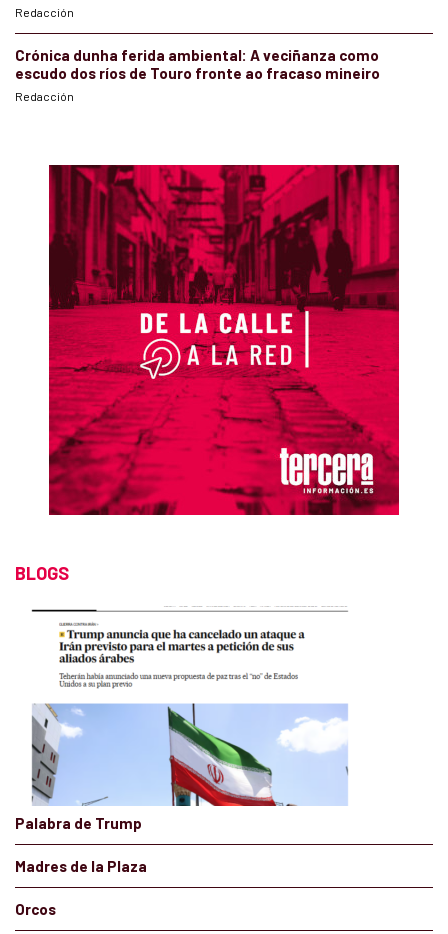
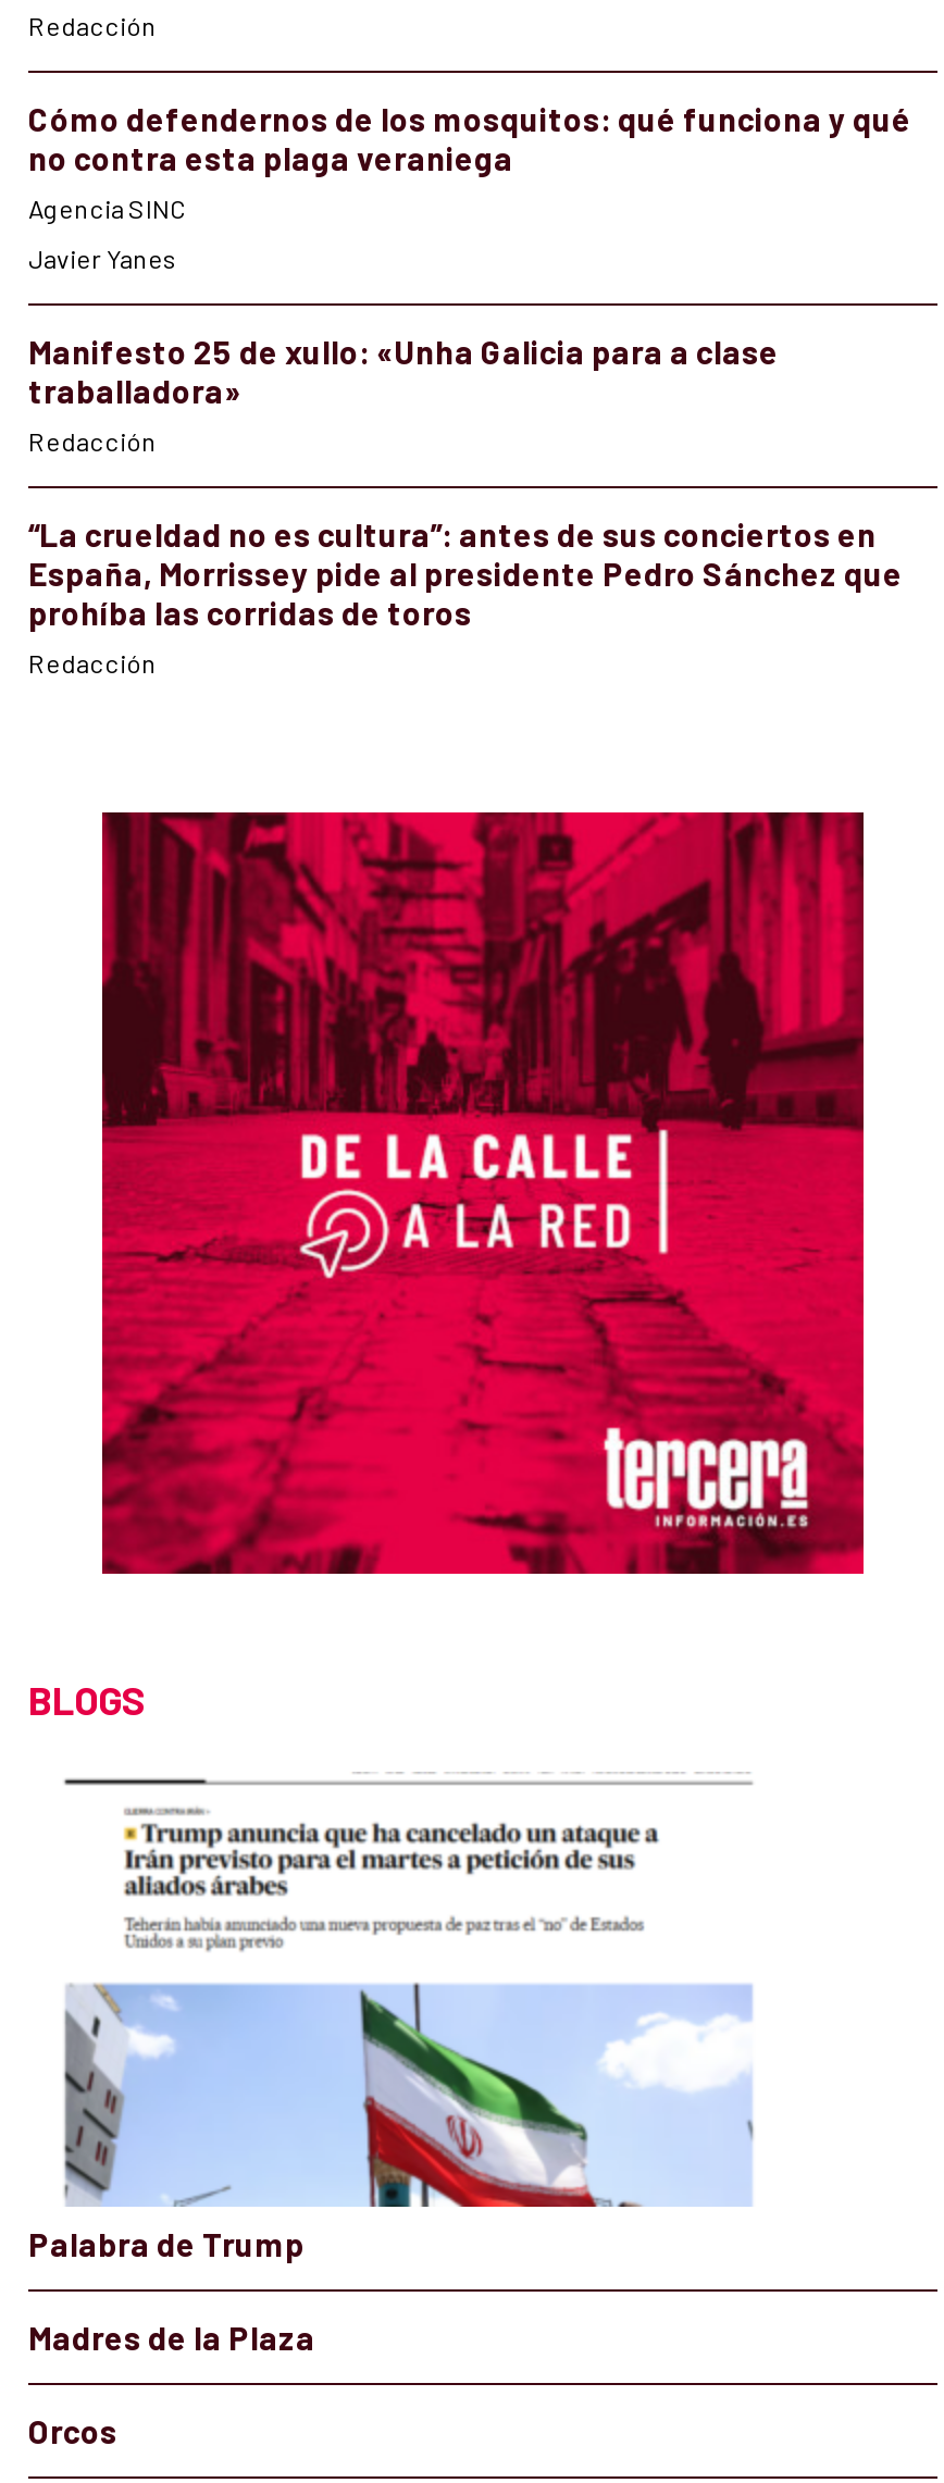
[15,46,380,82] Crónica dunha ferida ambiental: A veciñanza como | escudo dos ríos de Touro fronte ao fracaso mineiro -> [28,99,911,632] Cómo defendernos de los mosquitos: qué funciona y qué | no contra esta plaga veraniega | Agencia SINC | Javier Yanes | Manifesto 25 de xullo: «Unha Galicia para a clase | traballadora» | Redacción | “La crueldad no es cultura”: antes de sus conciertos en | España, Morrissey pide al presidente Pedro Sánchez que | prohíba las corridas de toros

